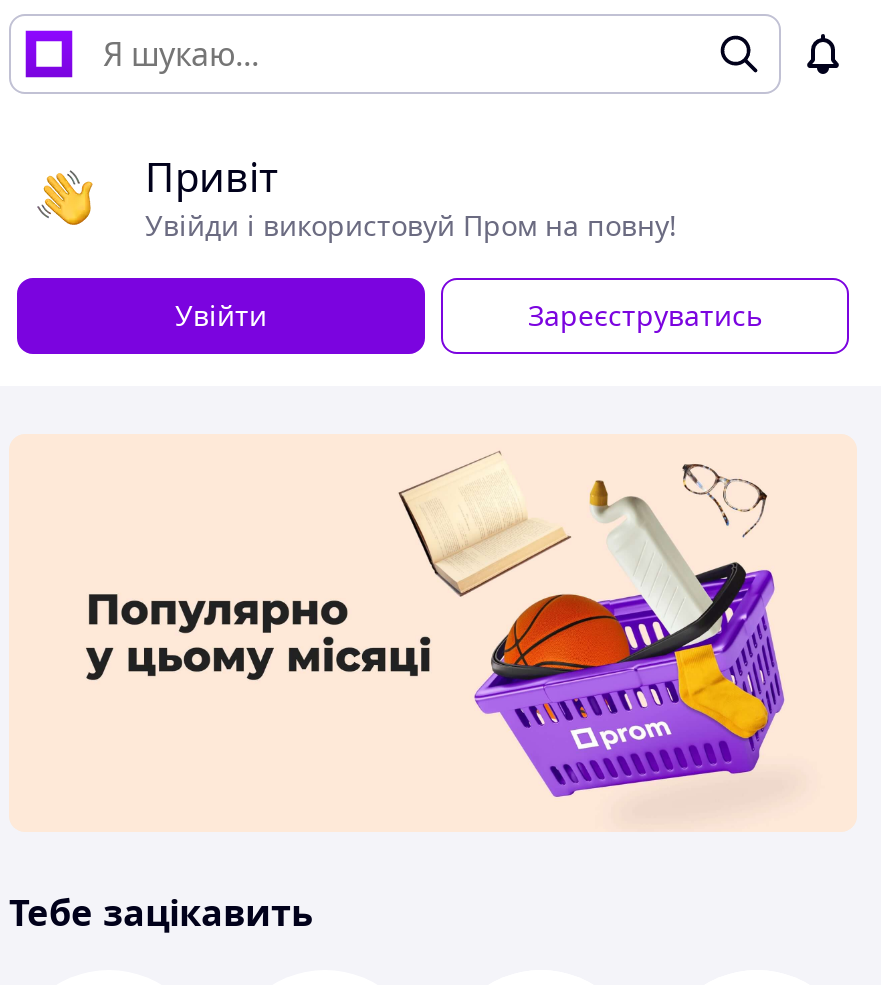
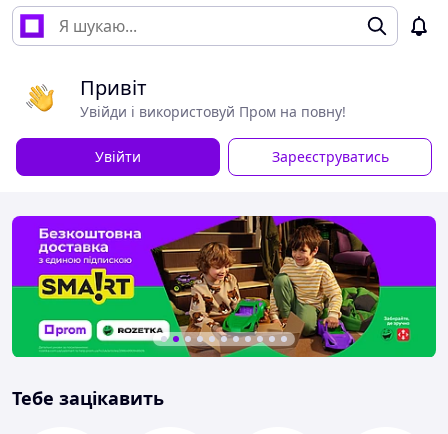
[9,434,857,830] [image] -> [11,215,437,358] [image]

